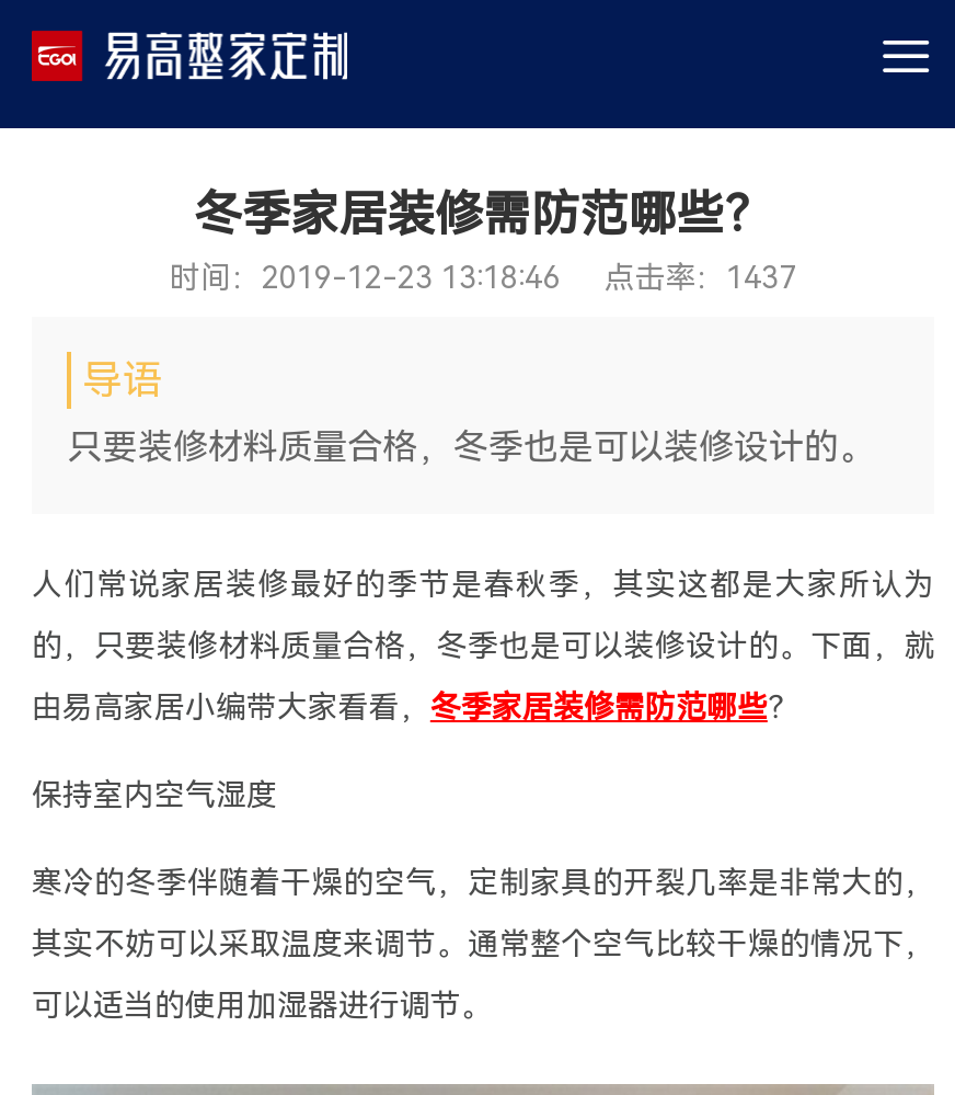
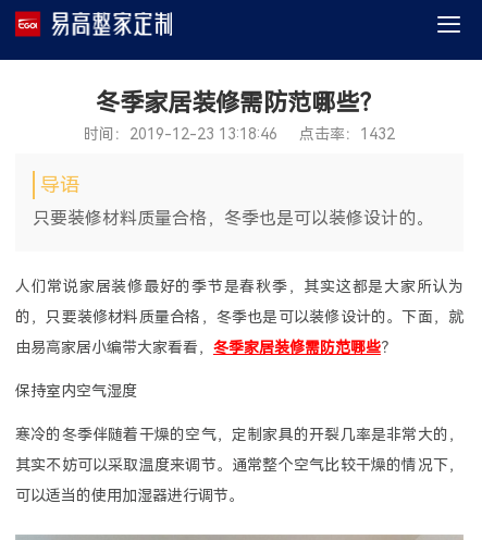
[170,260,796,295] 时间：2019-12-23 13:18:46 点击率：1437 -> [84,125,395,143] 时间：2019-12-23 13:18:46 点击率：1432

